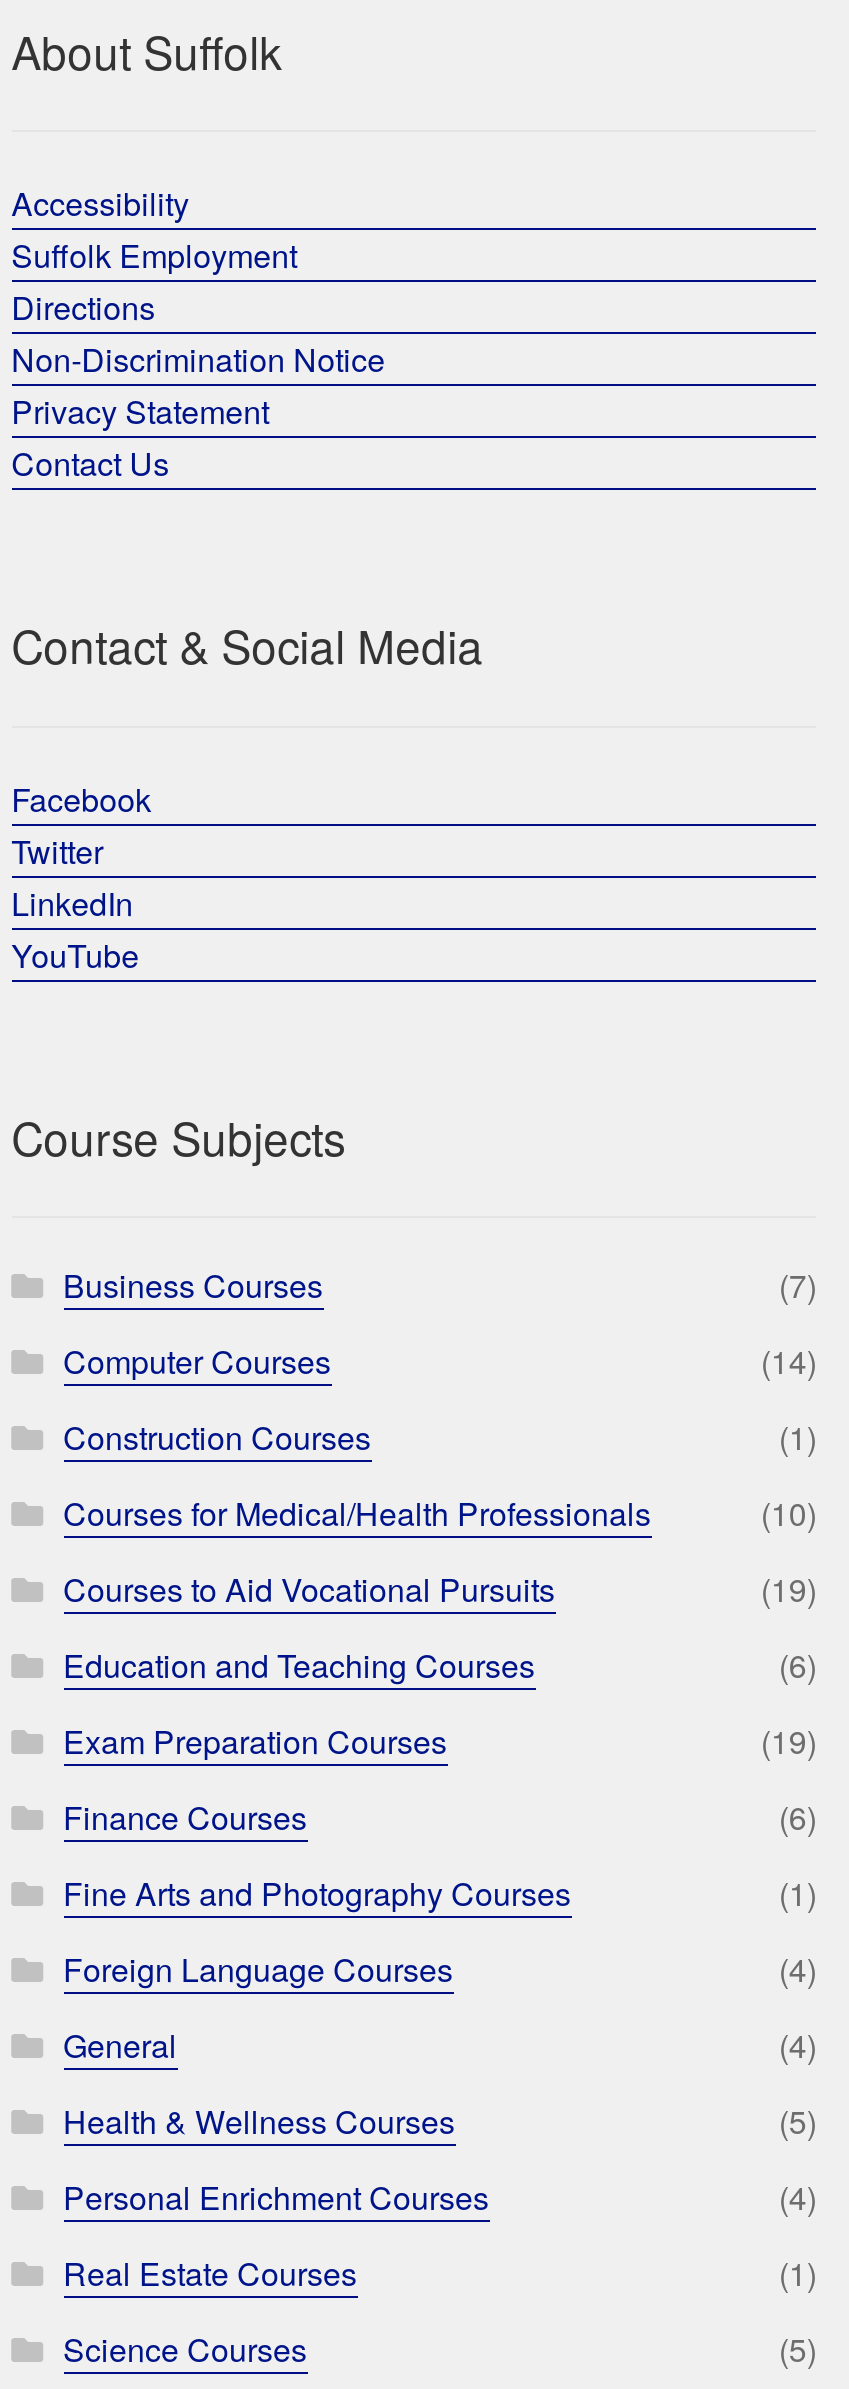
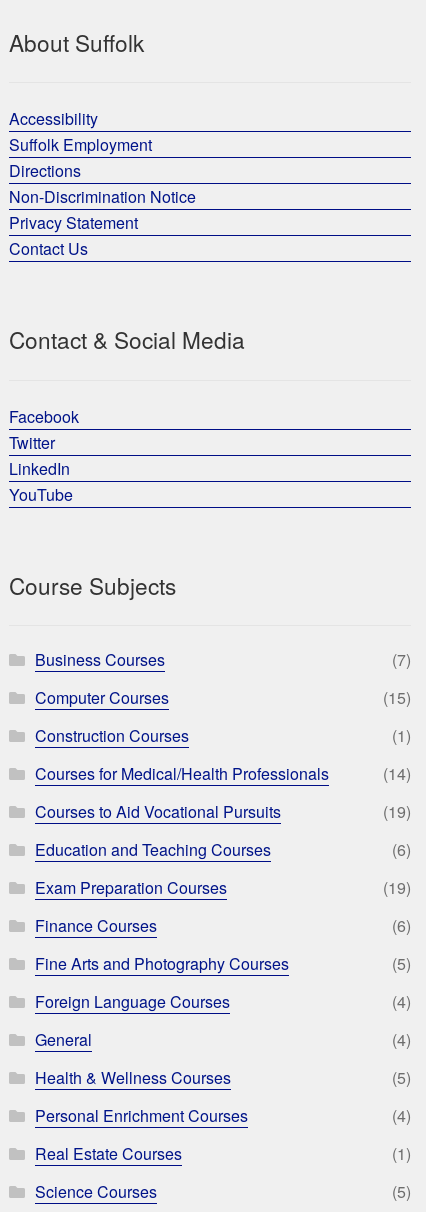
[761,1338,817,1384] (14) -> [383,686,411,709] (15)
[761,1490,817,1536] (10) -> [383,762,411,785] (14)
[779,1870,817,1916] (1) -> [392,952,411,975] (5)

